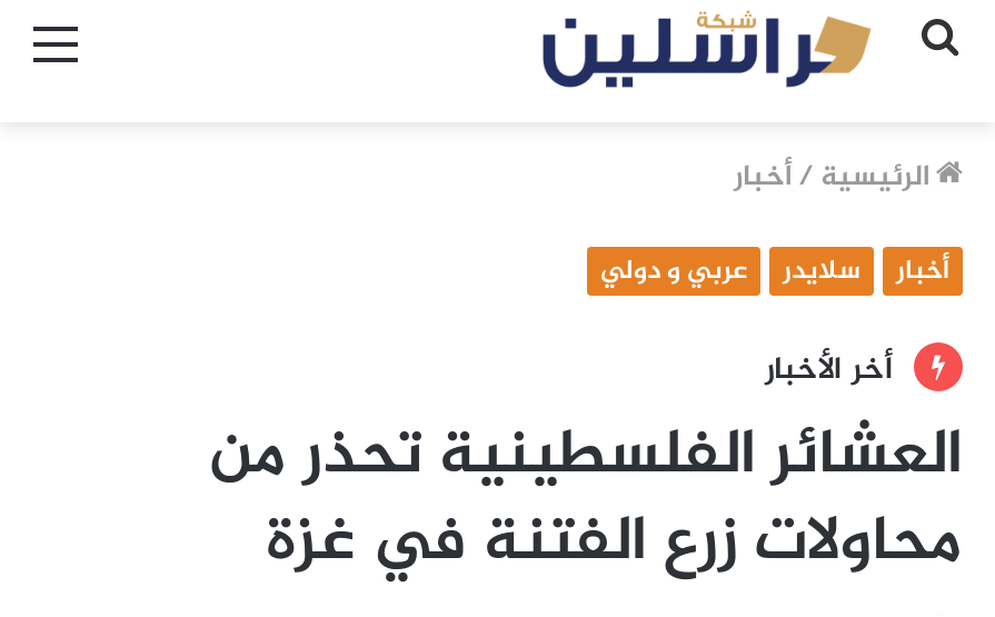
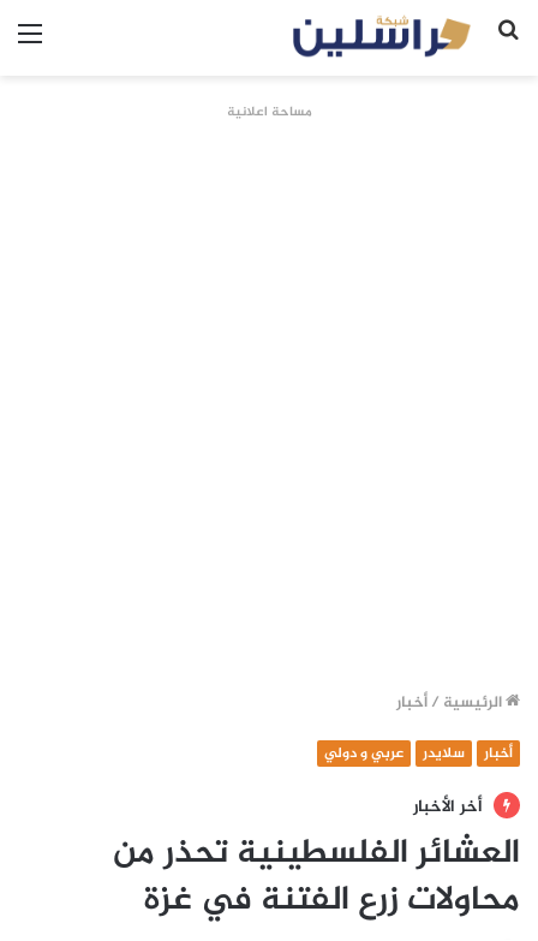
none -> [226,101,312,124] مساحة اعلانية

